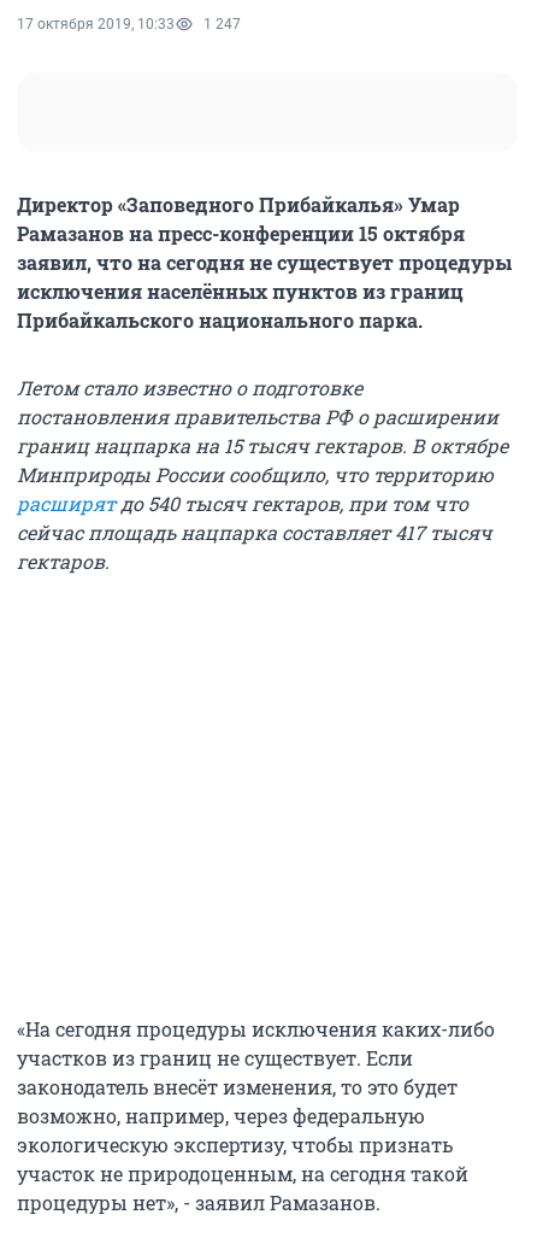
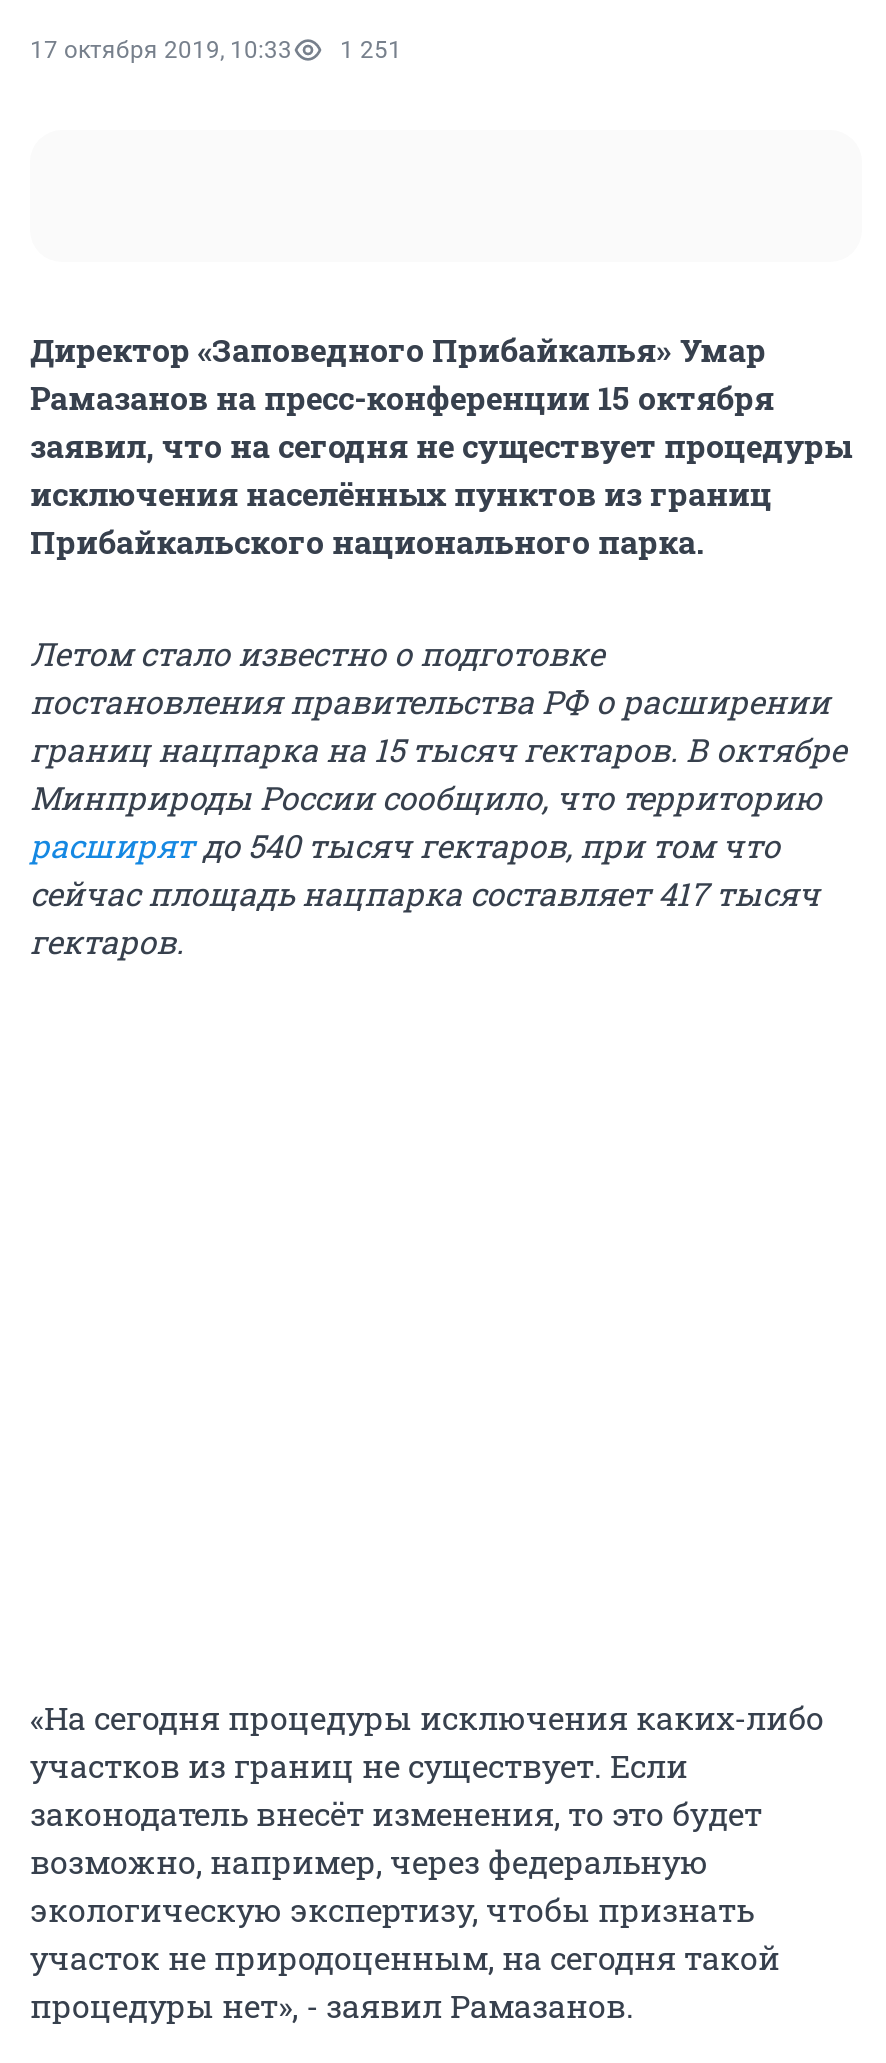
[17,16,241,33] 17 октября 2019, 10:33 1 247 -> [30,36,402,64] 17 октября 2019, 10:33 1 251

